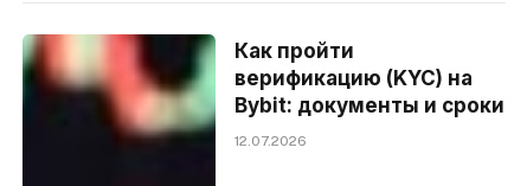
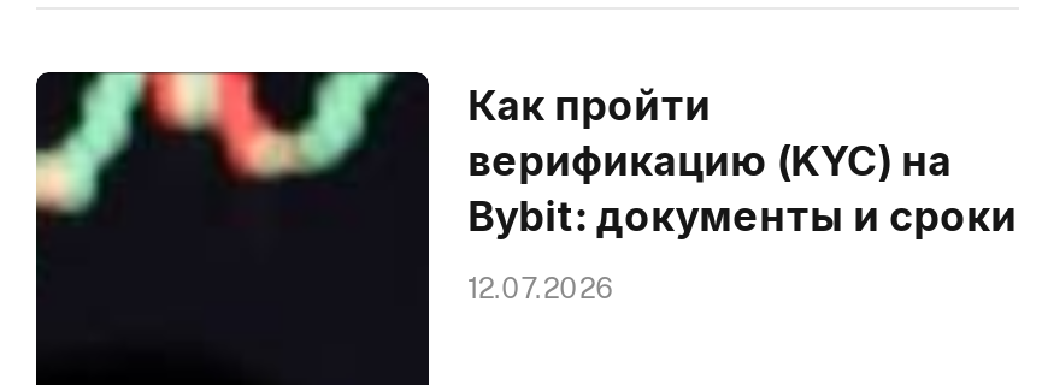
[21,33,217,140] [image] -> [34,70,431,286] [image]

